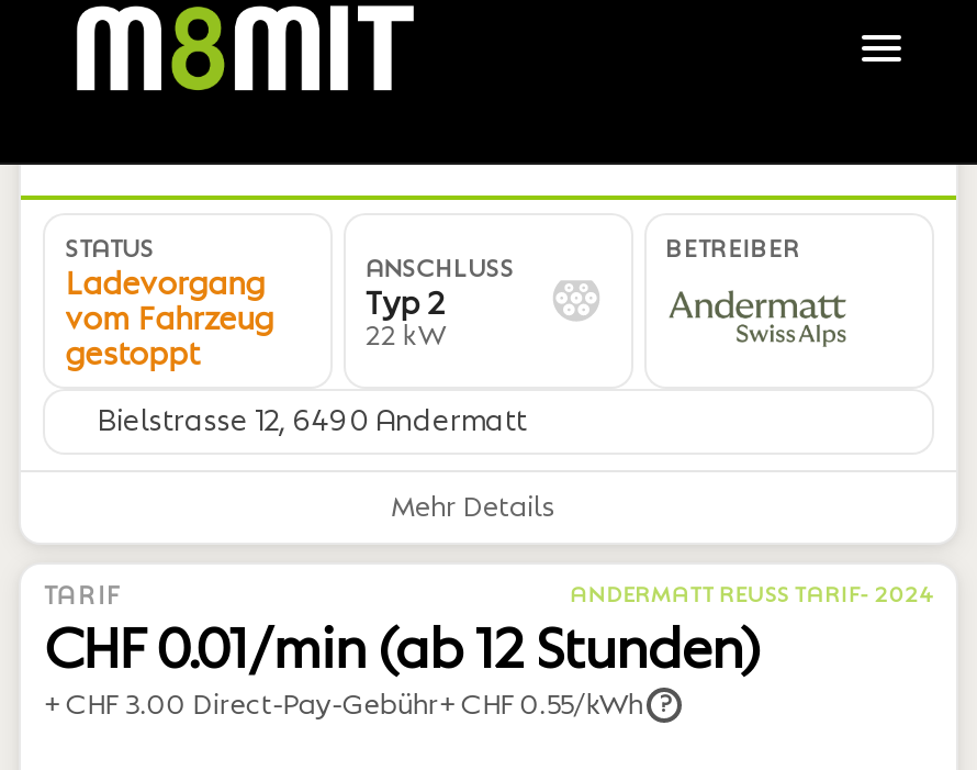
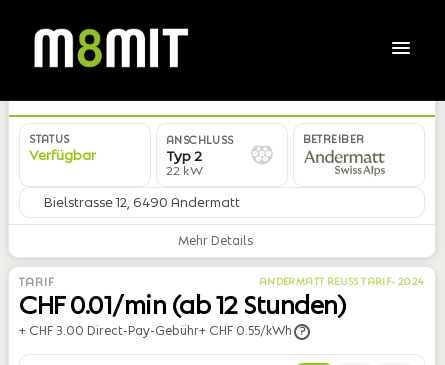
[65,266,274,371] Ladevorgang | vom Fahrzeug | gestoppt -> [29,147,96,163] Verfügbar

